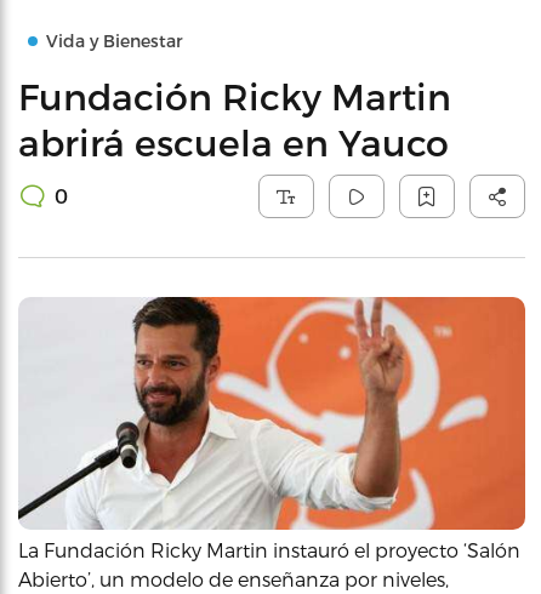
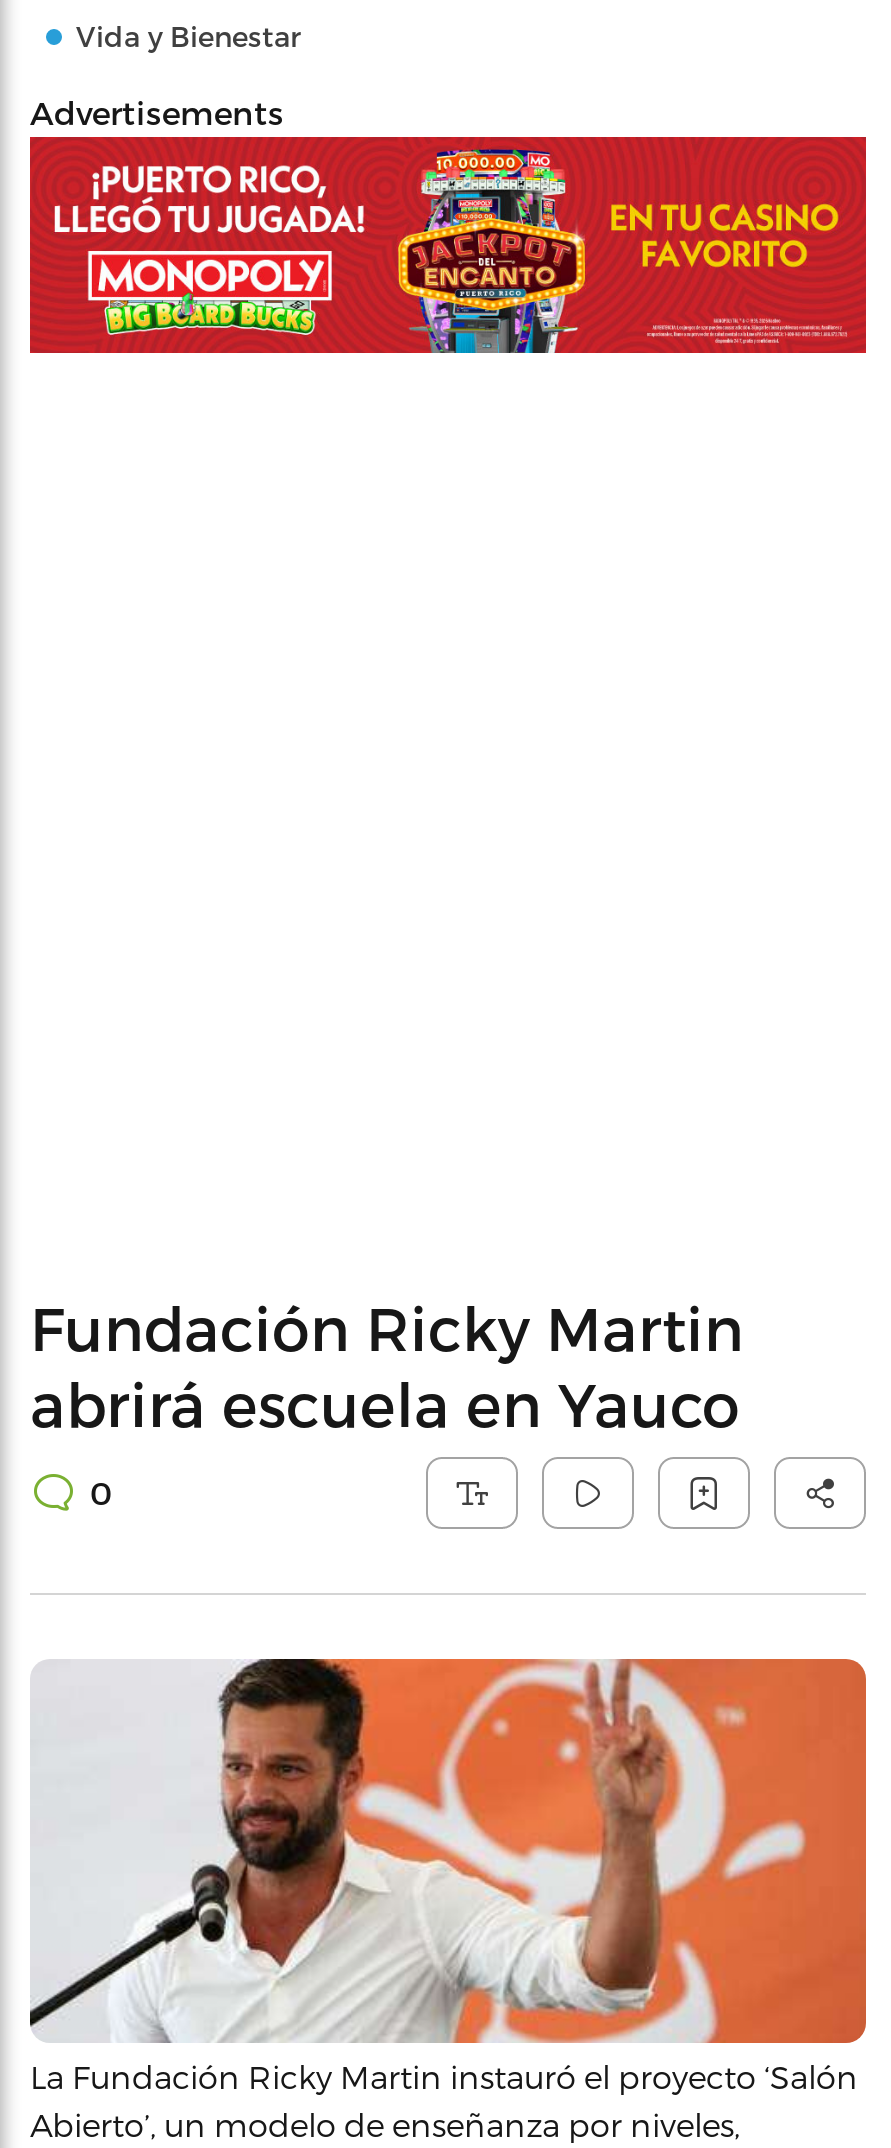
none -> [28,135,868,355] [image]
none -> [30,93,284,131] Advertisements

